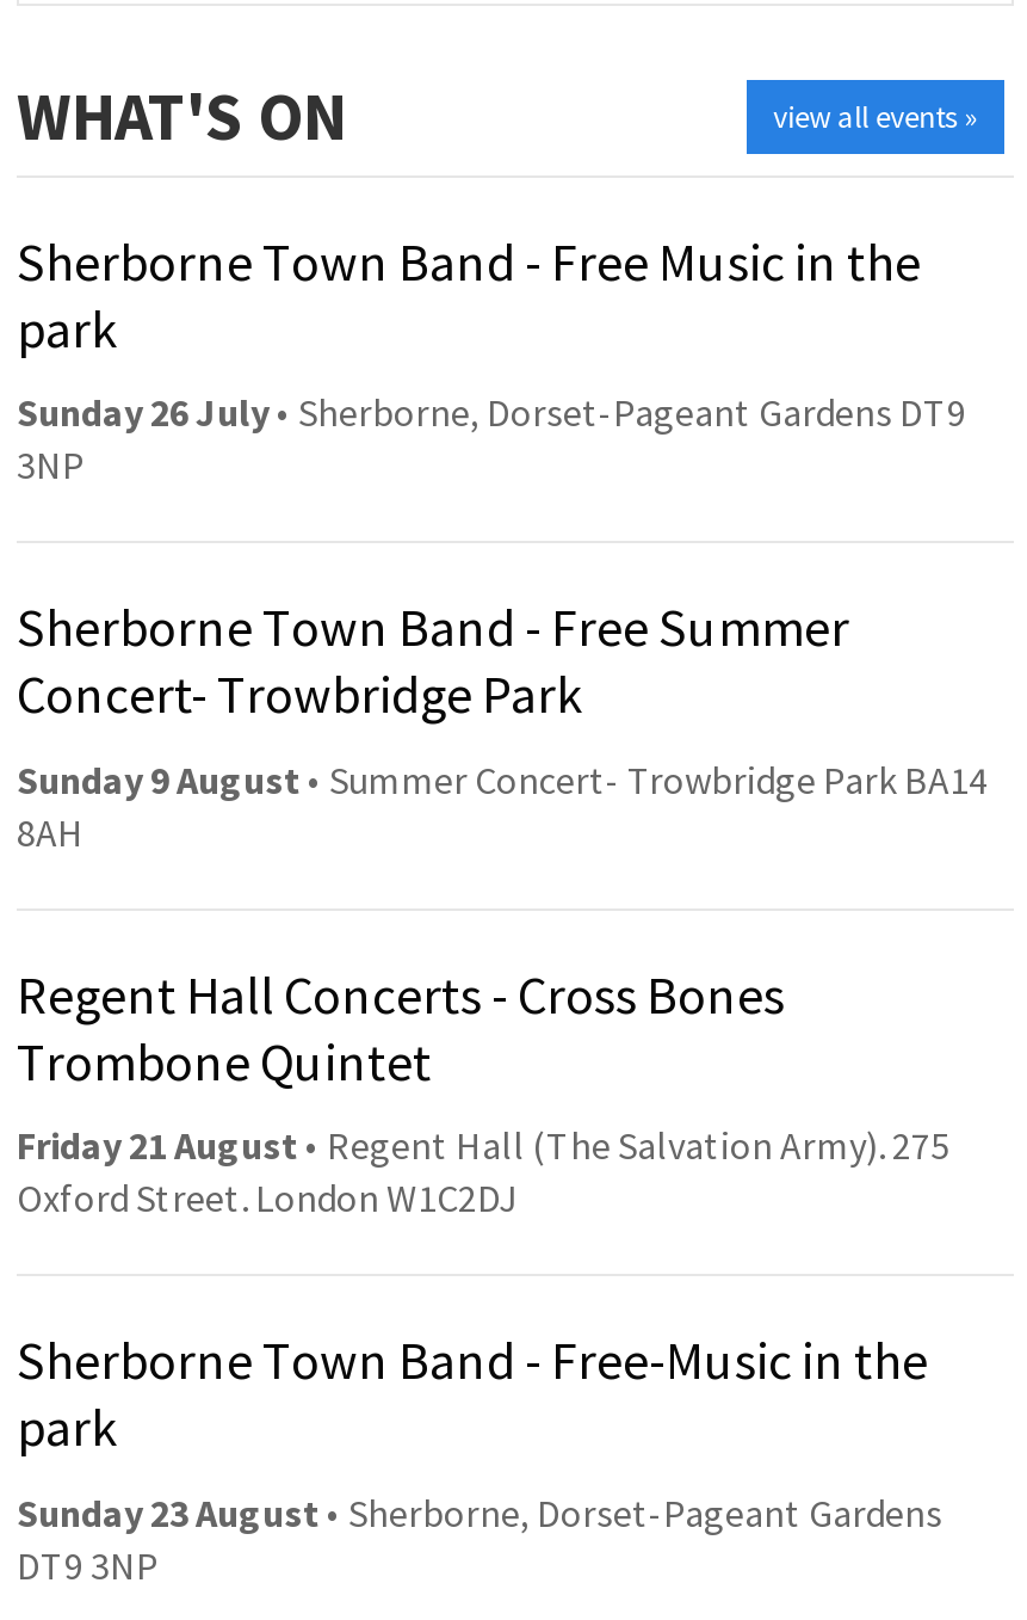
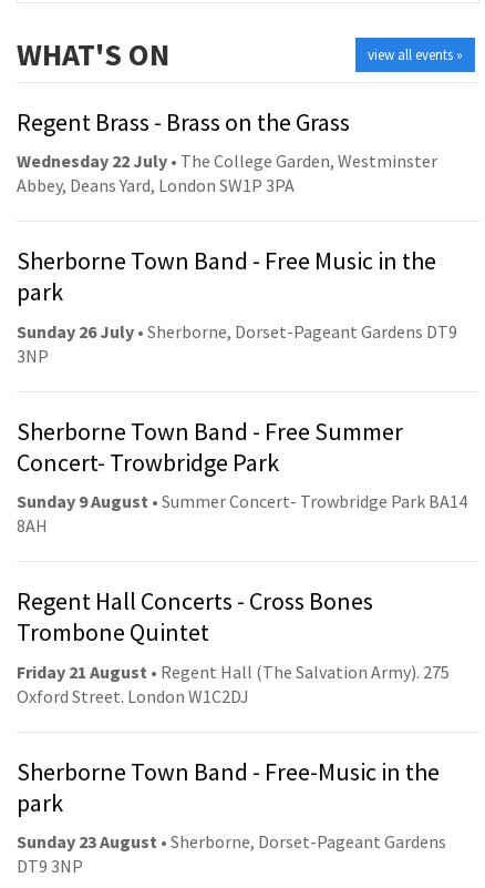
none -> [17,106,437,196] Regent Brass - Brass on the Grass | Wednesday 22 July • The College Garden, Westminster | Abbey, Deans Yard, London SW1P 3PA

